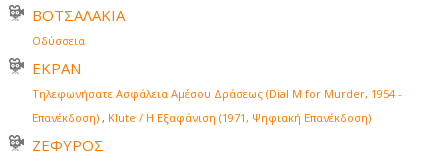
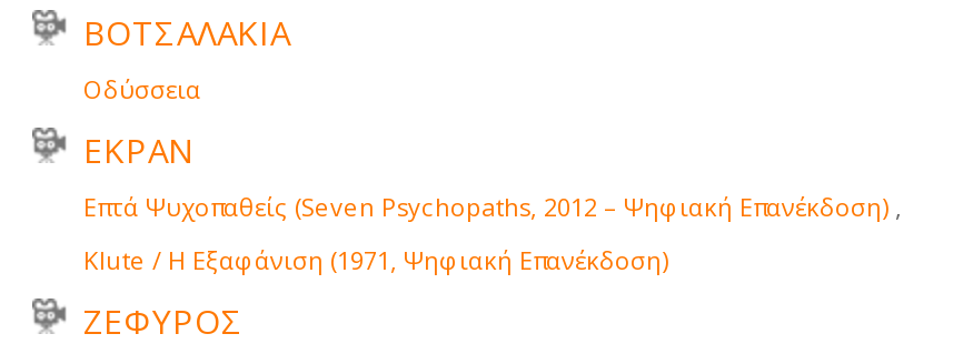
[32,86,402,101] Τηλεφωνήσατε Ασφάλεια Αμέσου Δράσεως (Dial M for Murder, 1954 - -> [83,189,902,223] Επτά Ψυχοπαθείς (Seven Psychopaths, 2012 – Ψηφιακή Επανέκδοση),
[32,110,371,125] Επανέκδοση), Klute / Η Εξαφάνιση (1971, Ψηφιακή Επανέκδοση) -> [83,243,668,276] Klute / Η Εξαφάνιση (1971, Ψηφιακή Επανέκδοση)

